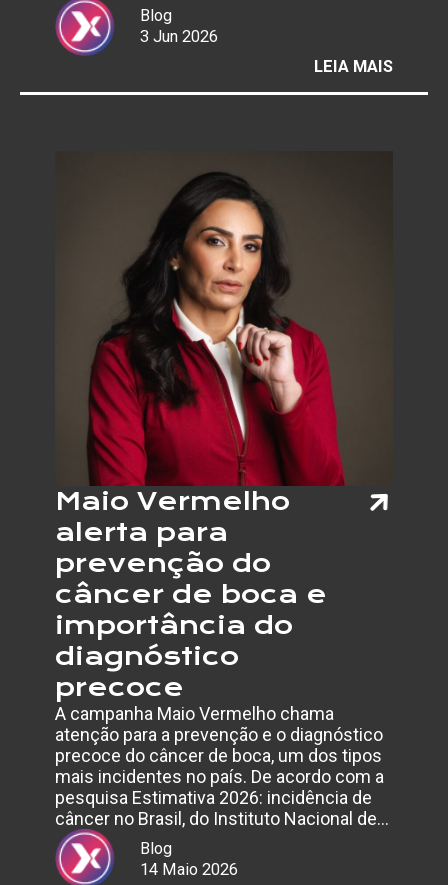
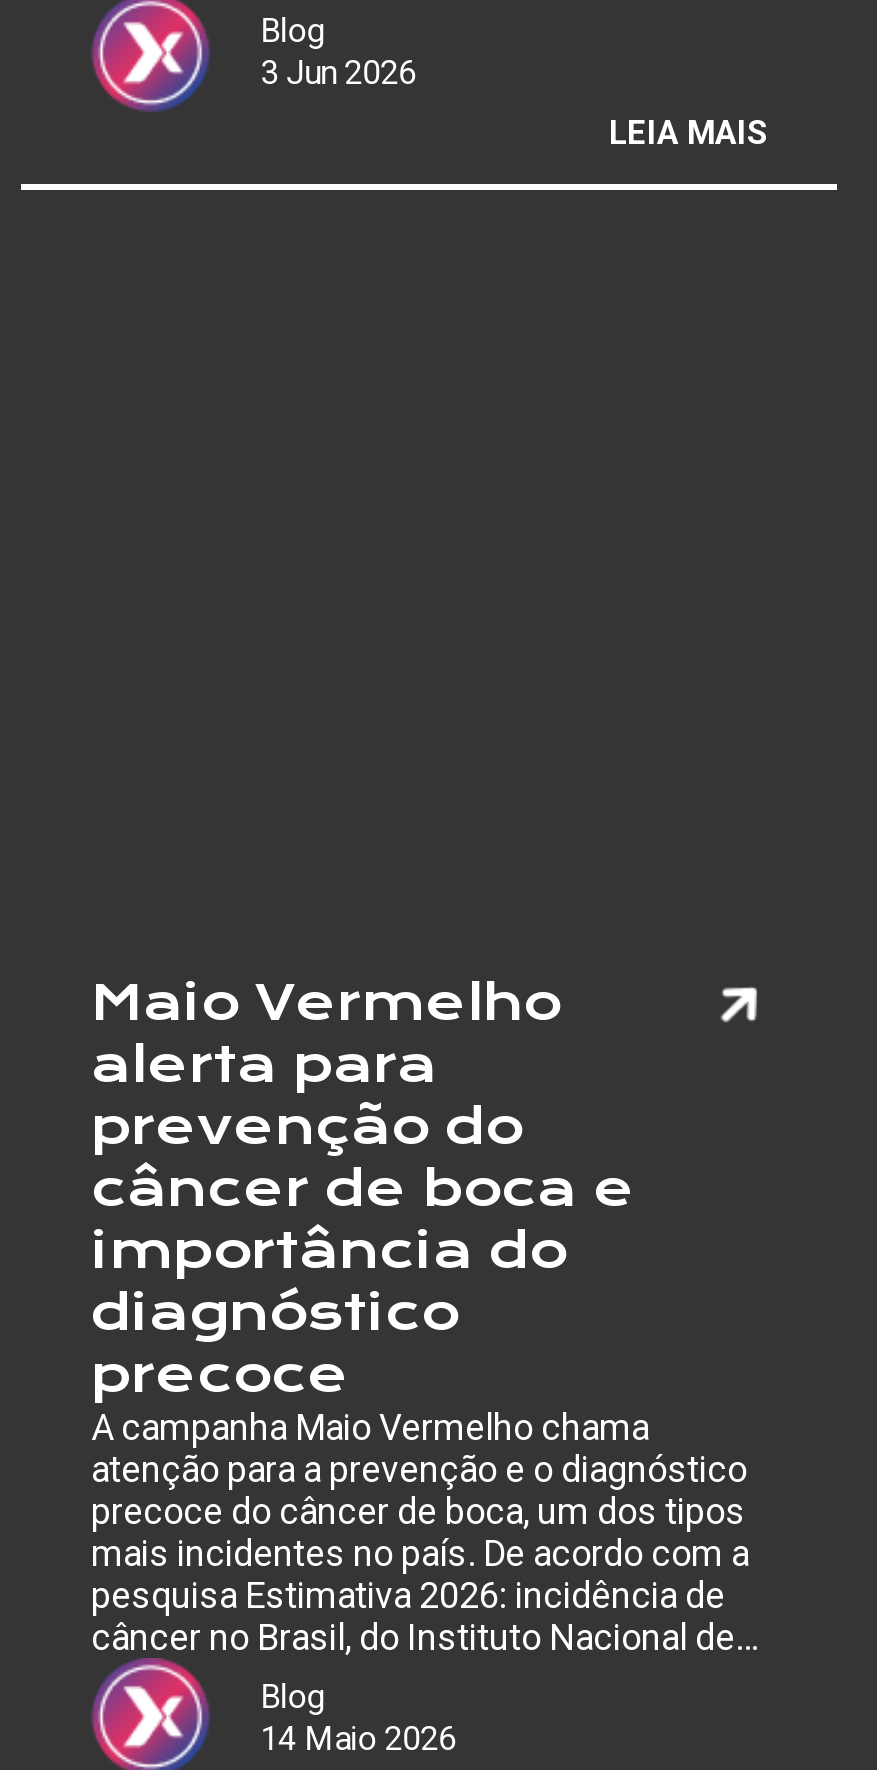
[87,172,346,486] [image] -> none

